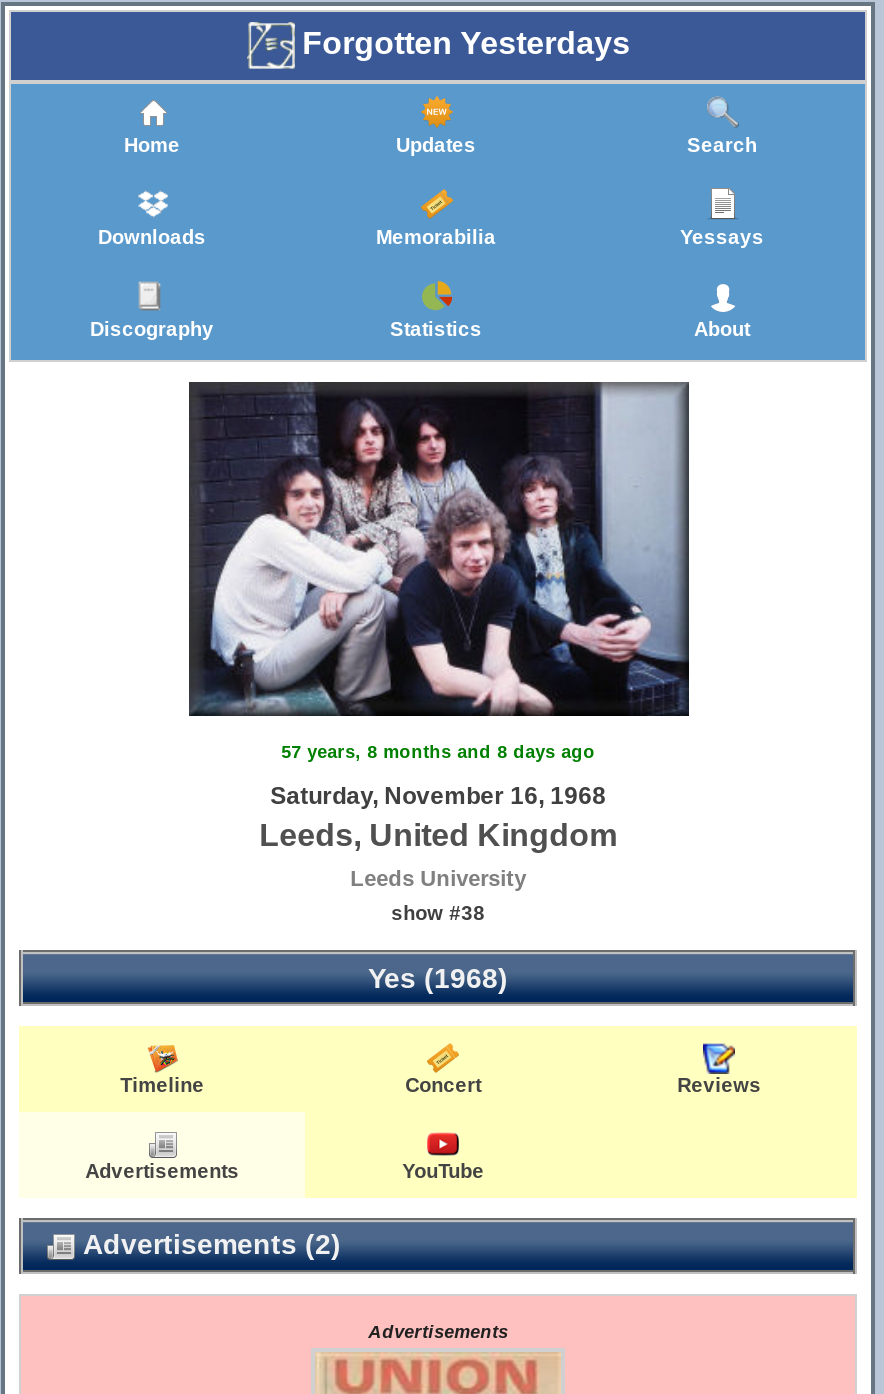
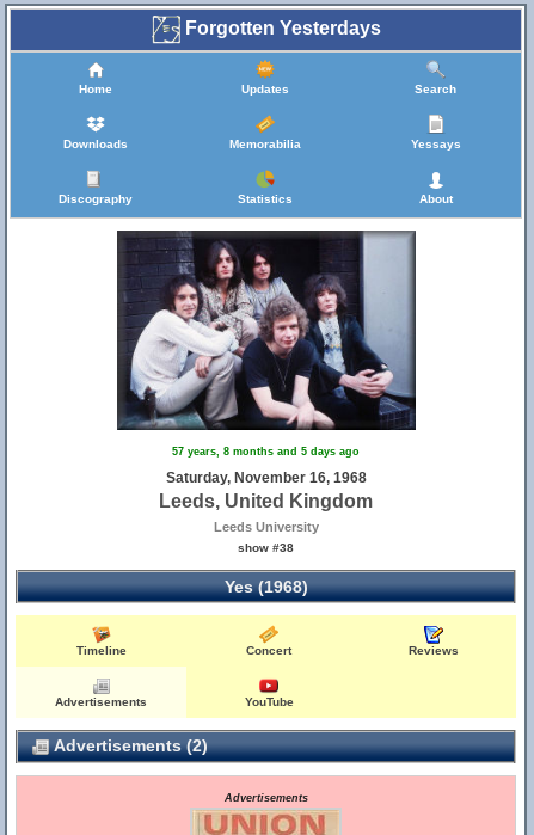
[281,742,595,762] 57 years, 8 months and 8 days ago -> [172,446,360,458] 57 years, 8 months and 5 days ago

